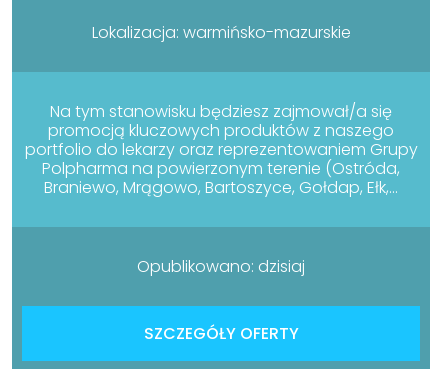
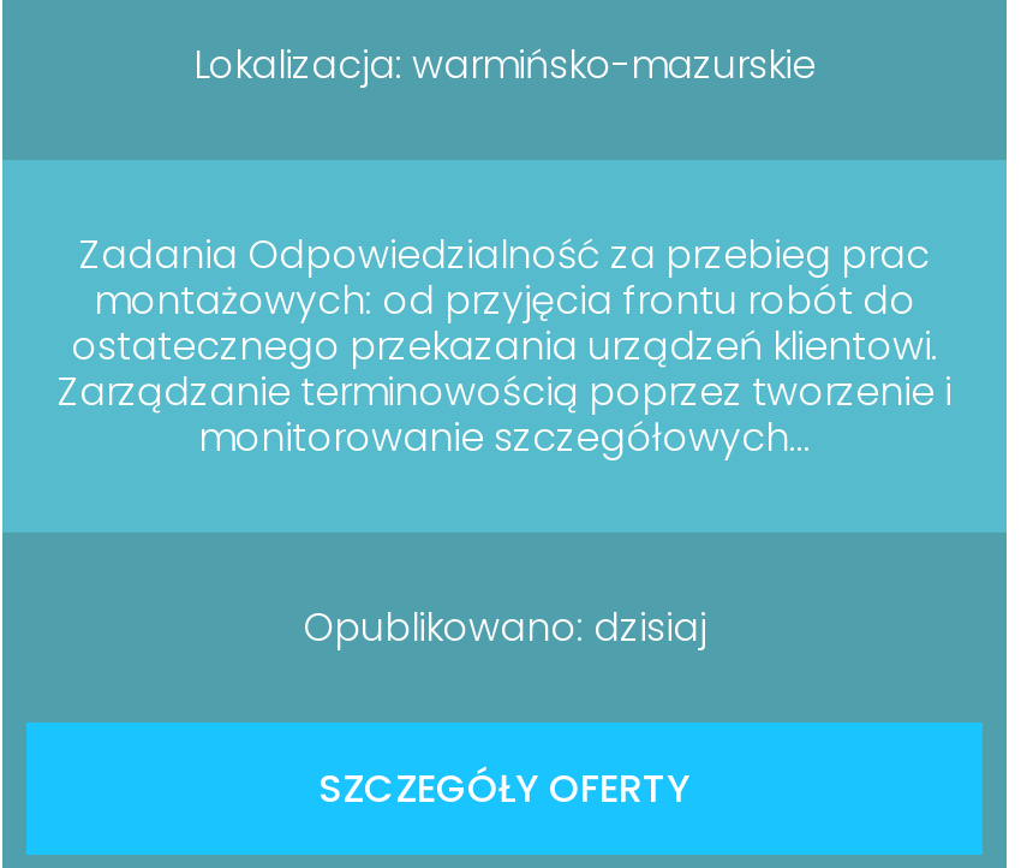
[24,100,417,199] Na tym stanowisku będziesz zajmował/a się | promocją kluczowych produktów z naszego | portfolio do lekarzy oraz reprezentowaniem Grupy | Polpharma na powierzonym terenie (Ostróda, | Braniewo, Mrągowo, Bartoszyce, Gołdap, Ełk,... -> [58,226,951,464] Zadania Odpowiedzialność za przebieg prac | montażowych: od przyjęcia frontu robót do | ostatecznego przekazania urządzeń klientowi. | Zarządzanie terminowością poprzez tworzenie i | monitorowanie szczegółowych...

